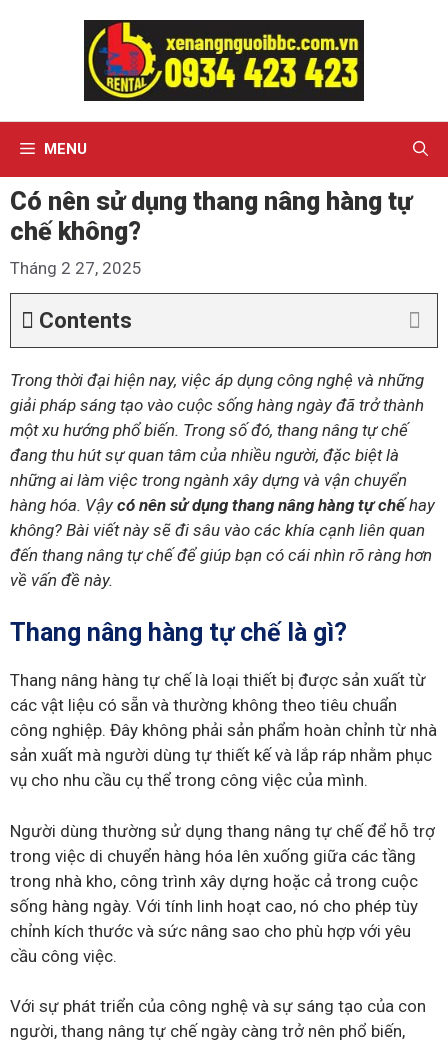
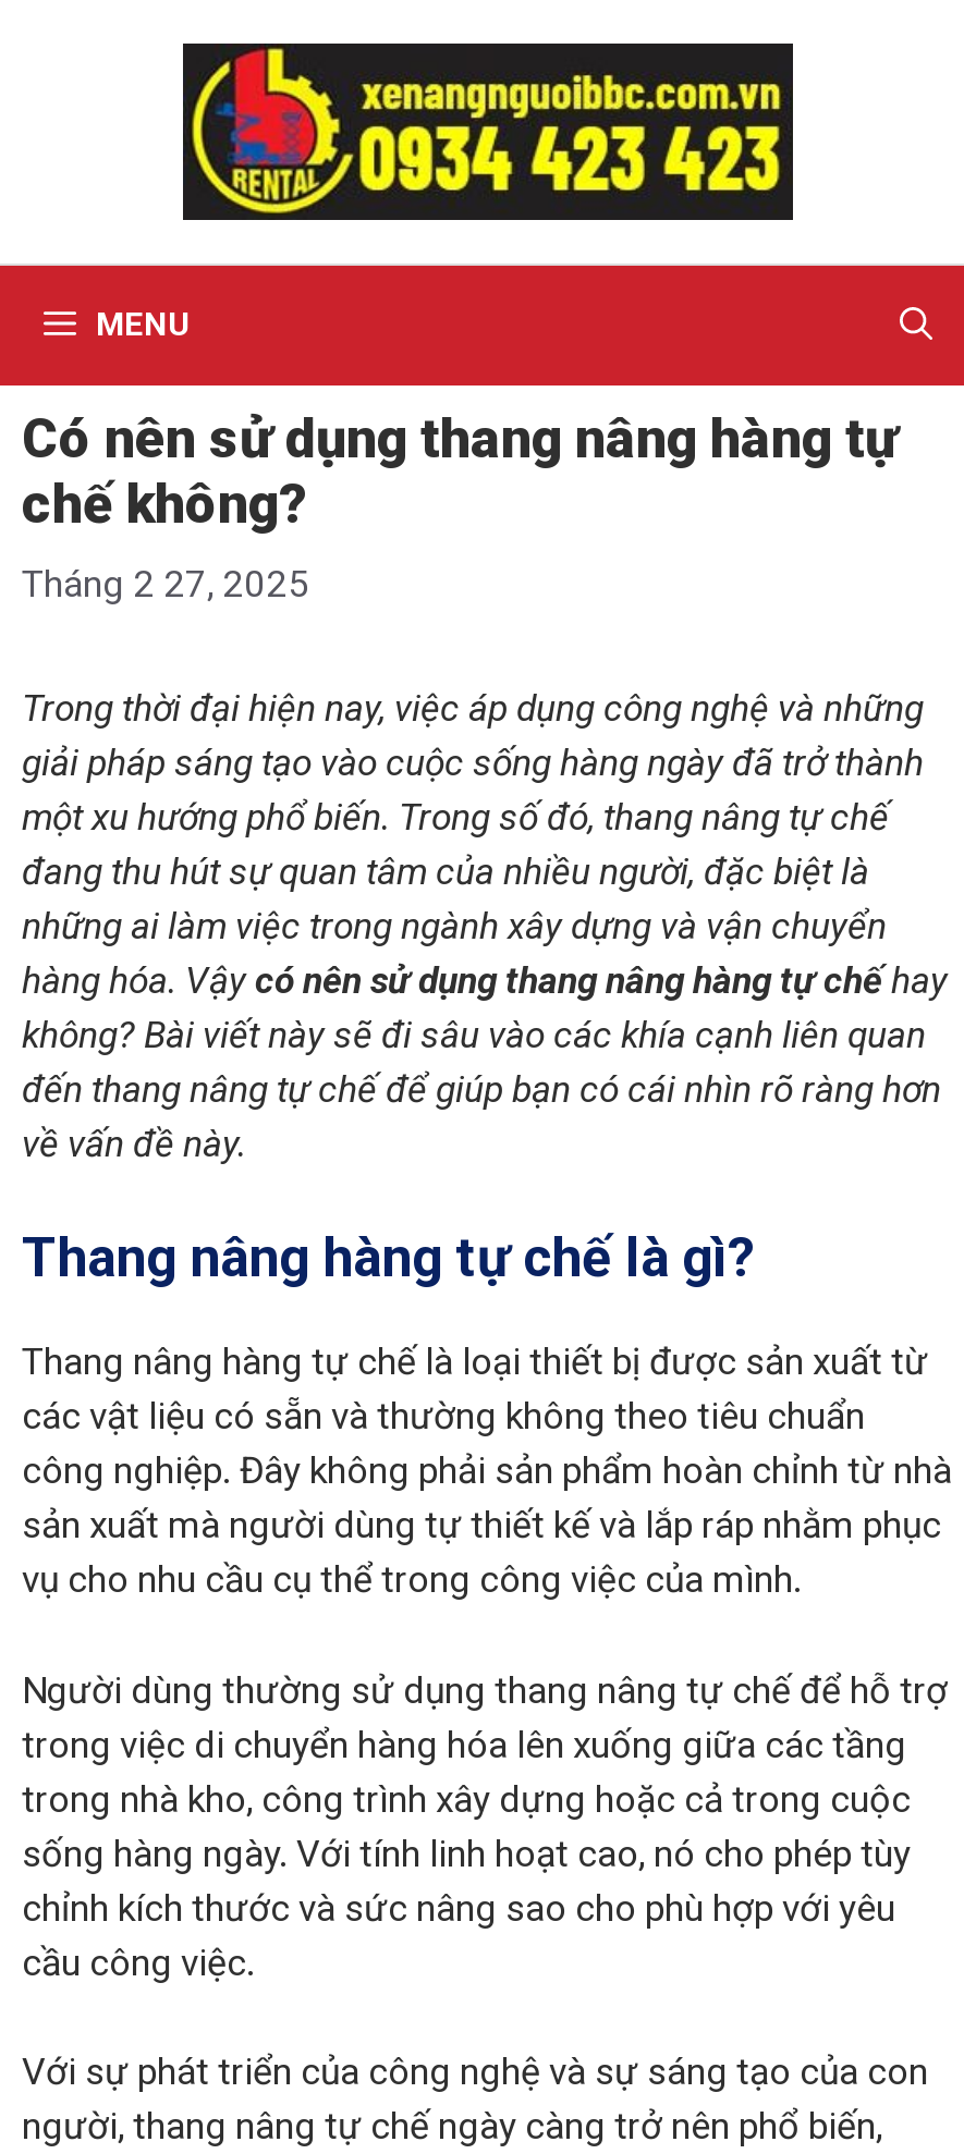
[39,307,132,332] Contents -> none

